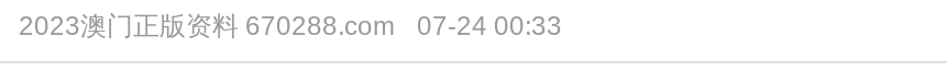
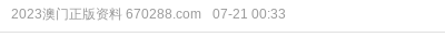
[19,11,562,41] 2023澳门正版资料 670288.com 07-24 00:33 -> [11,7,286,22] 2023澳门正版资料 670288.com 07-21 00:33

